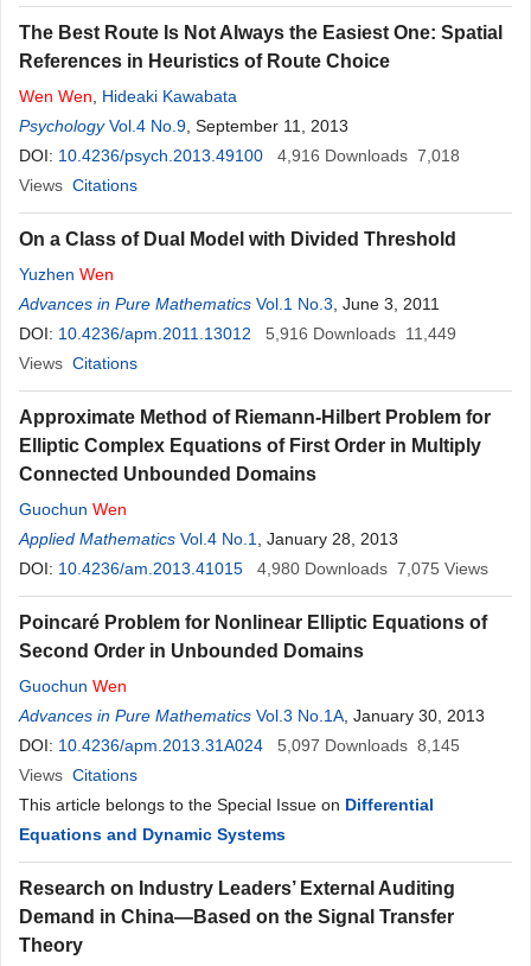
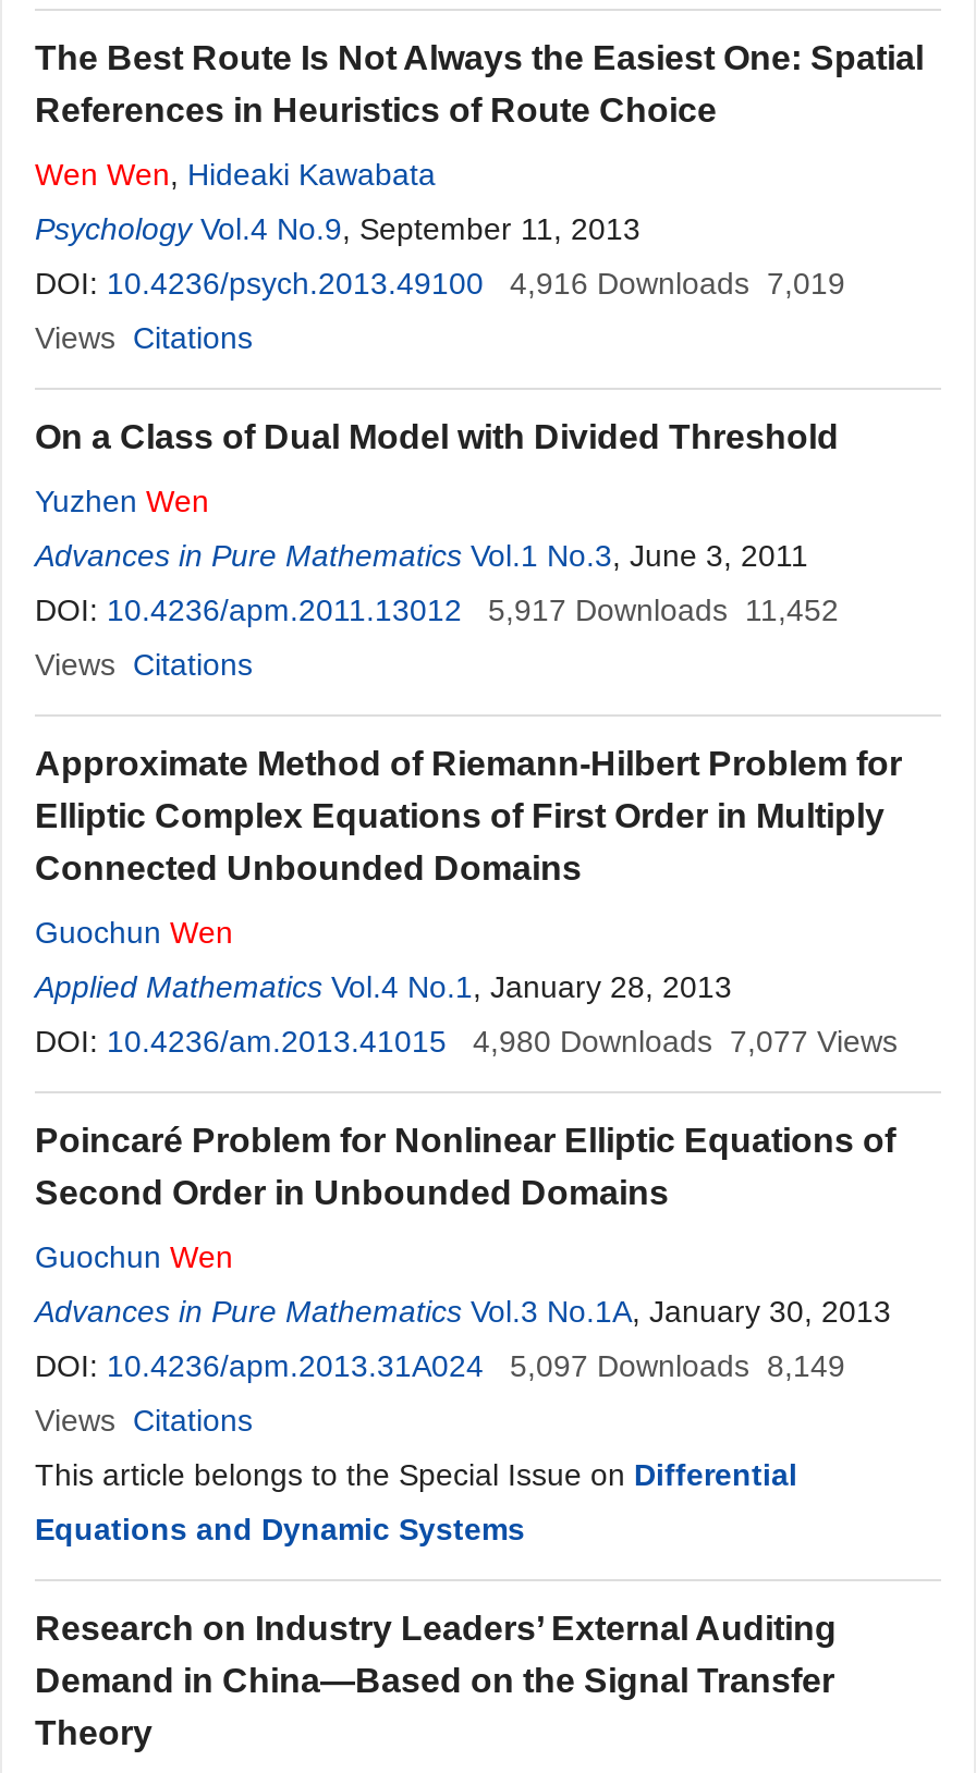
[19,146,460,165] DOI: 10.4236/psych.2013.49100 4,916 Downloads 7,018 -> [35,266,845,301] DOI: 10.4236/psych.2013.49100 4,916 Downloads 7,019
[19,324,456,343] DOI: 10.4236/apm.2011.13012 5,916 Downloads 11,449 -> [35,592,839,627] DOI: 10.4236/apm.2011.13012 5,917 Downloads 11,452
[257,559,488,578] 4,980 Downloads 7,075 Views -> [473,1024,898,1059] 4,980 Downloads 7,077 Views
[19,736,460,755] DOI: 10.4236/apm.2013.31A024 5,097 Downloads 8,145 -> [35,1348,845,1383] DOI: 10.4236/apm.2013.31A024 5,097 Downloads 8,149

